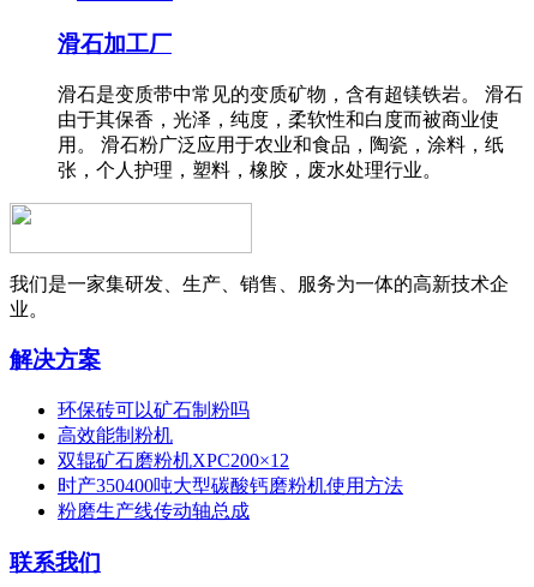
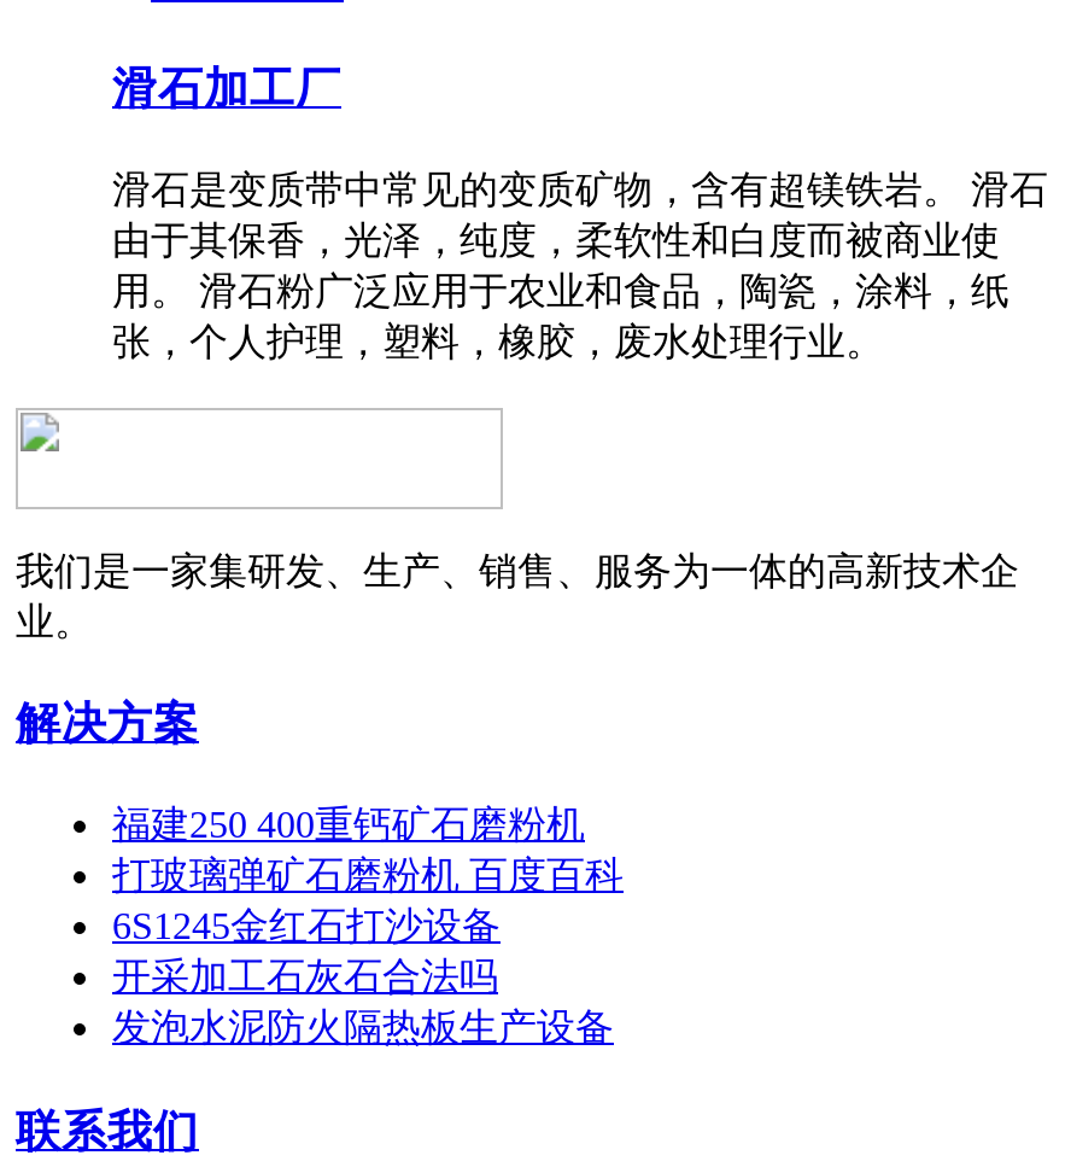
[58,400,403,521] 环保砖可以矿石制粉吗 | 高效能制粉机 | 双辊矿石磨粉机XPC200×12 | 时产350400吨大型碳酸钙磨粉机使用方法 | 粉磨生产线传动轴总成 -> [112,804,624,1048] 福建250 400重钙矿石磨粉机 | 打玻璃弹矿石磨粉机 百度百科 | 6S1245金红石打沙设备 | 开采加工石灰石合法吗 | 发泡水泥防火隔热板生产设备

